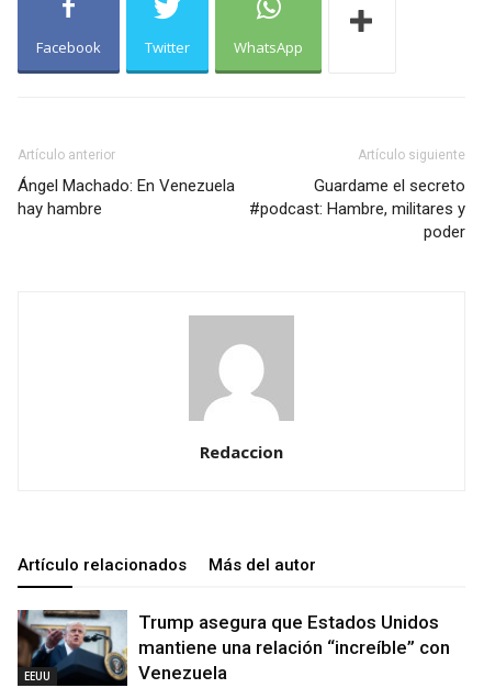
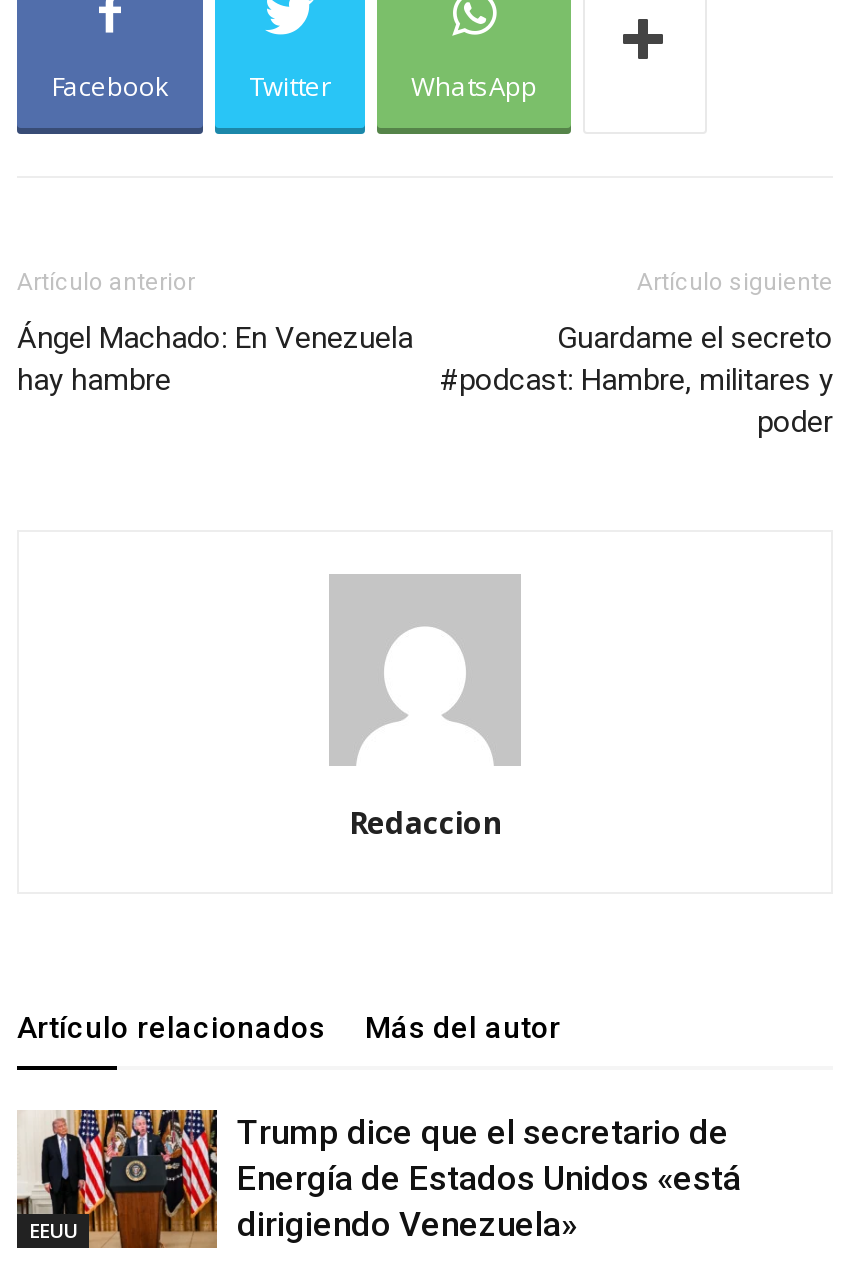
[16,609,450,687] [image] | Trump asegura que Estados Unidos | mantiene una relación “increíble” con | Venezuela -> [17,1108,741,1250] [image] | Trump dice que el secretario de | Energía de Estados Unidos «está | dirigiendo Venezuela»

